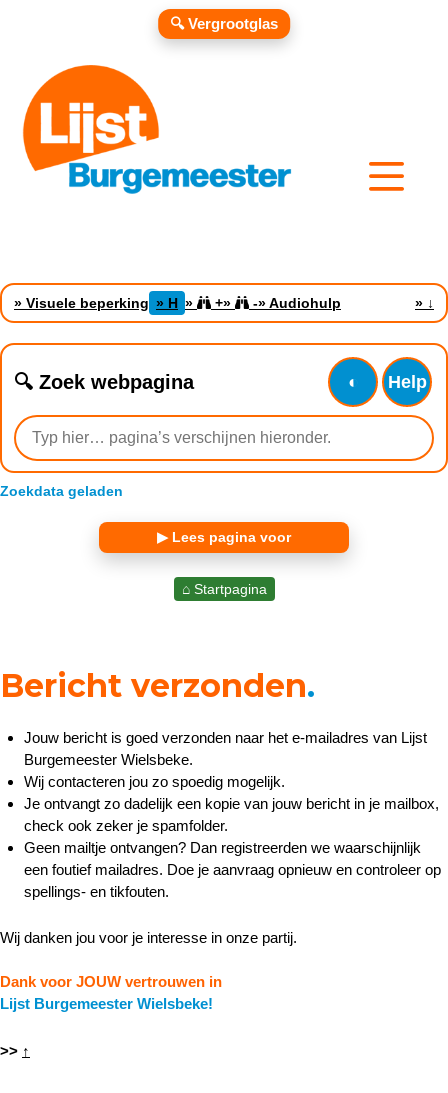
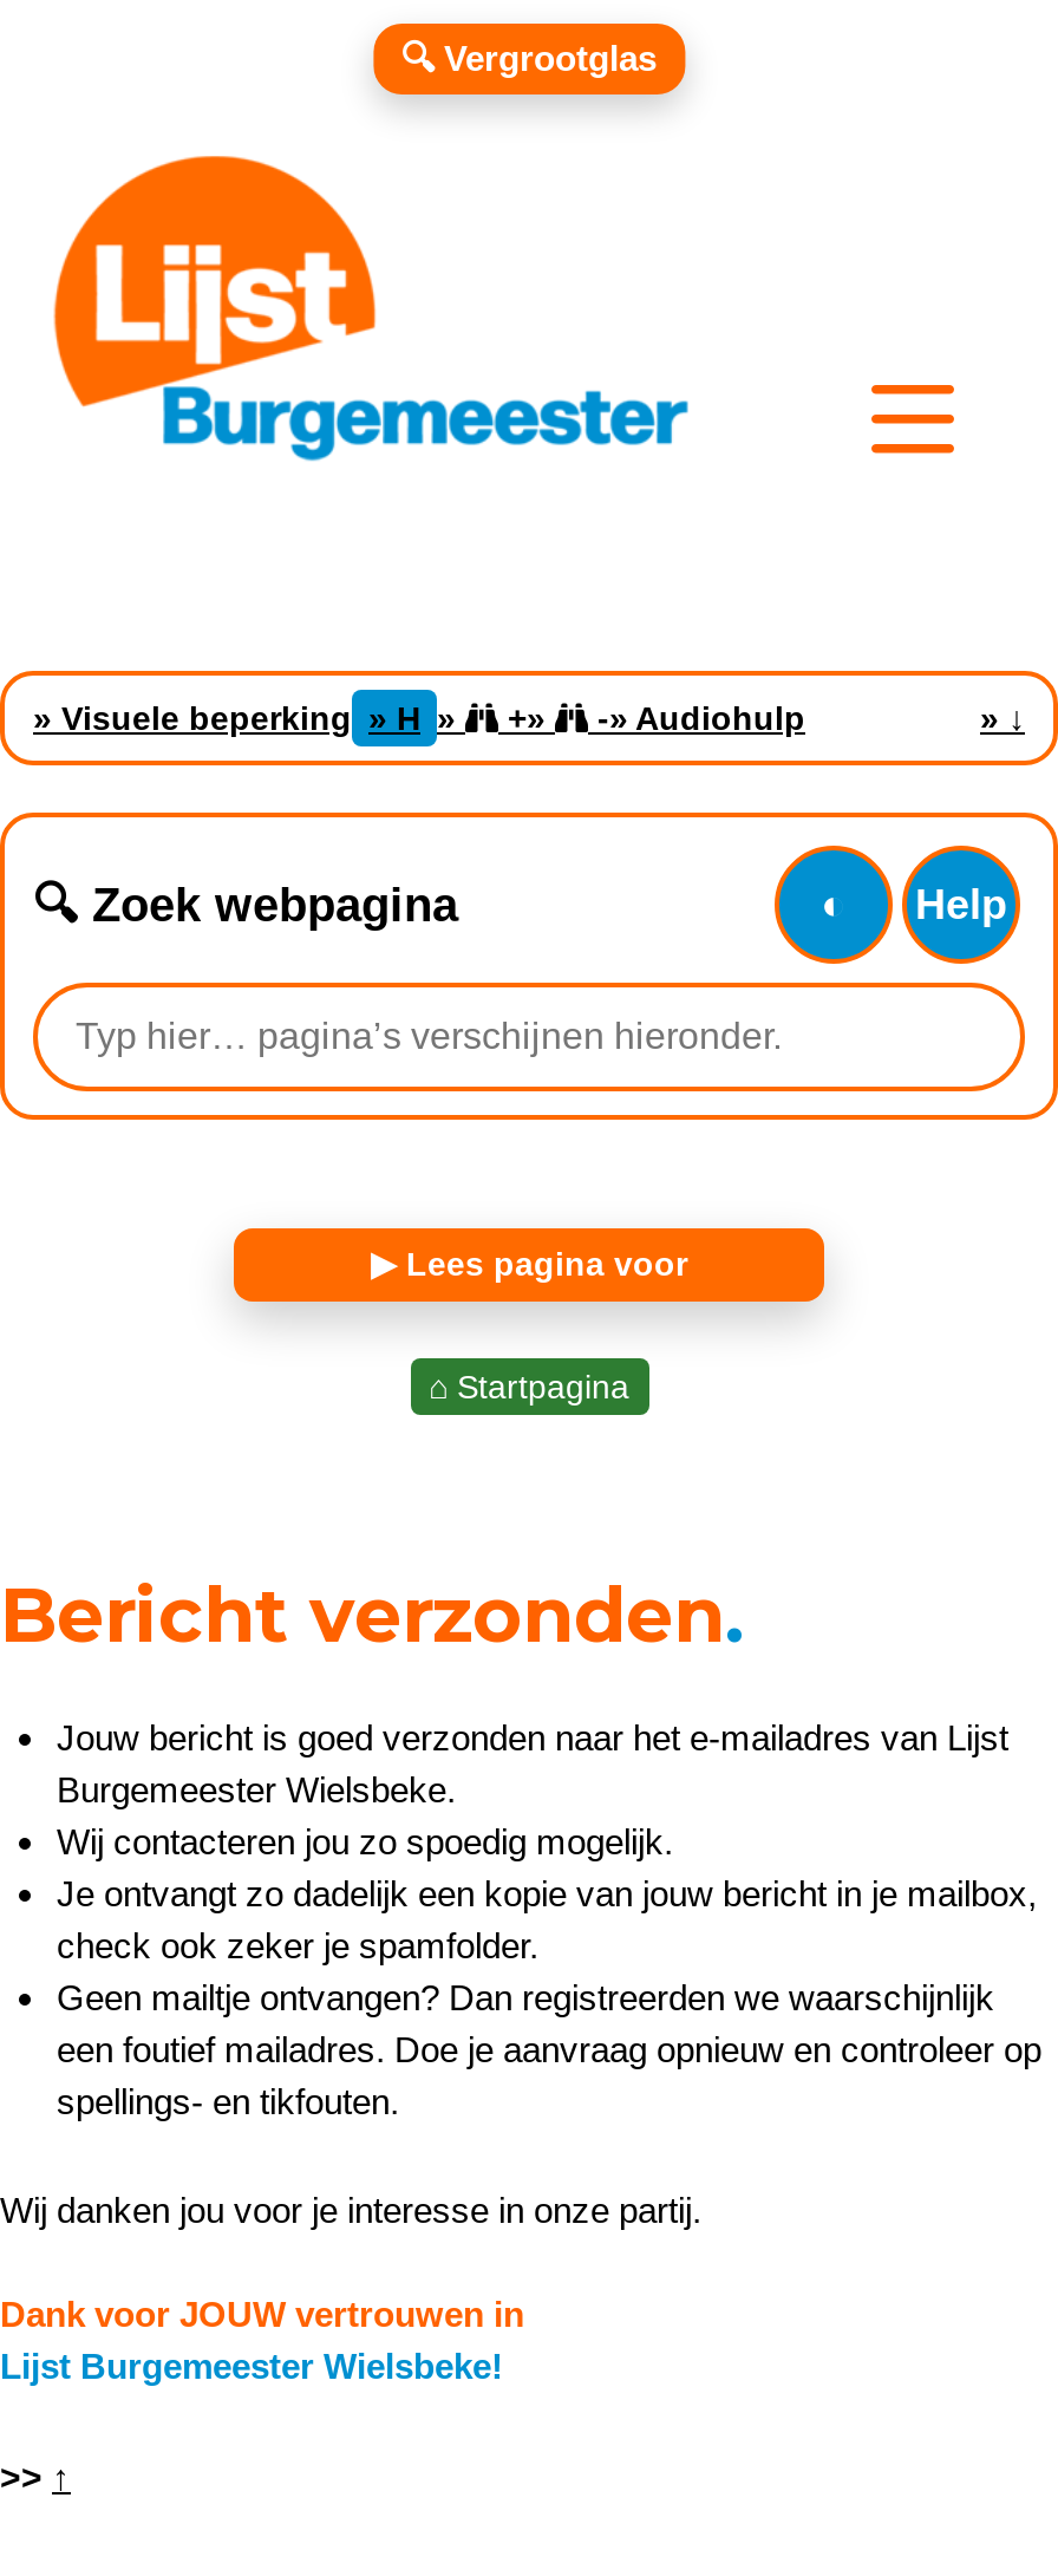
[0,483,123,499] Zoekdata geladen -> none

